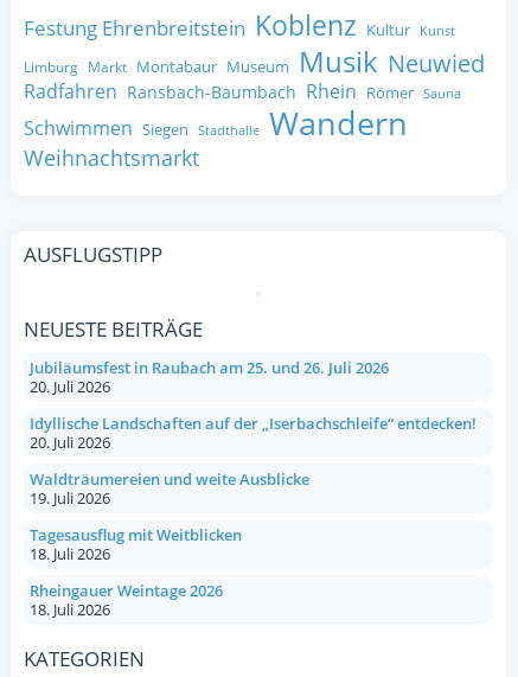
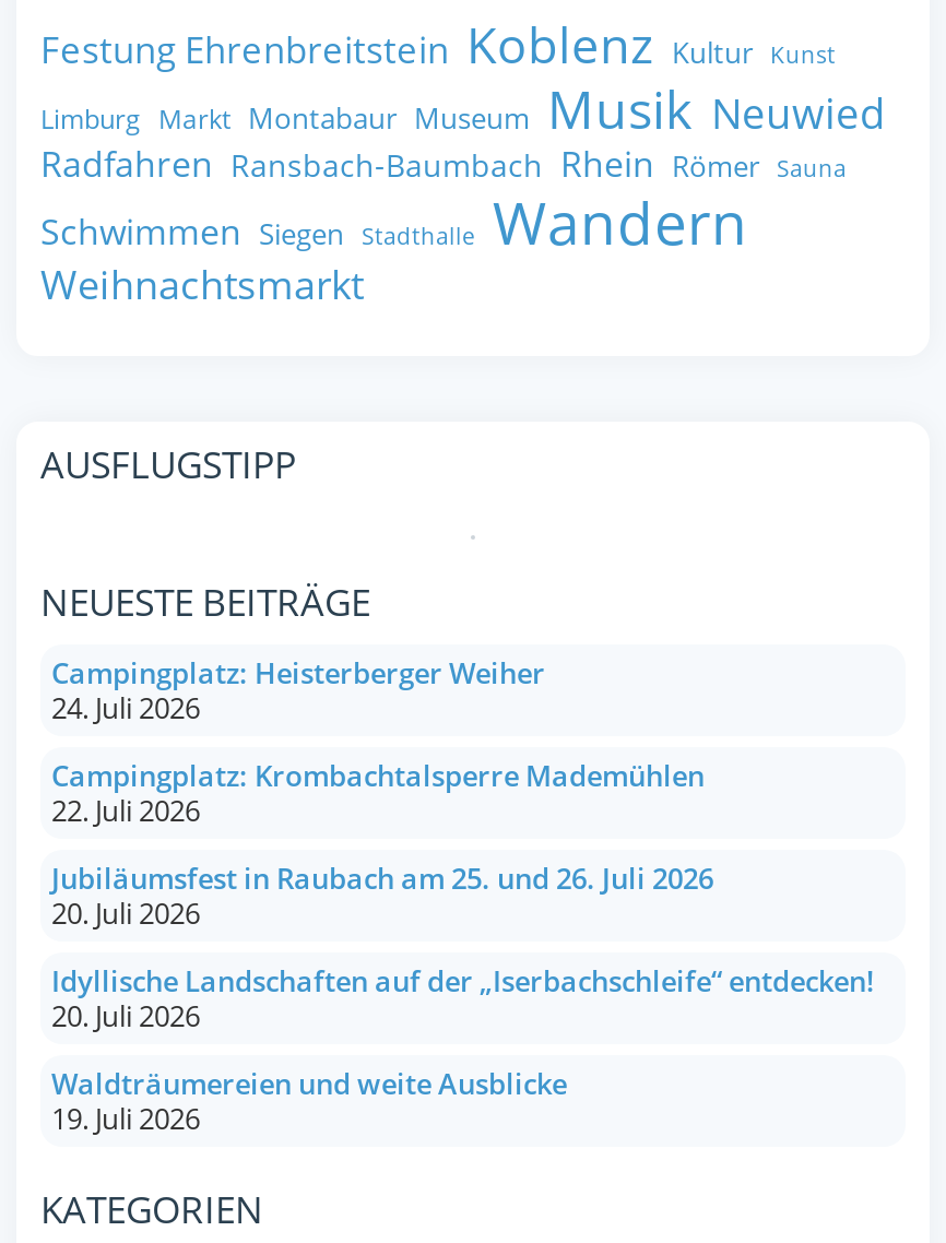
none -> [51,652,705,829] Campingplatz: Heisterberger Weiher | 24. Juli 2026 | Campingplatz: Krombachtalsperre Mademühlen | 22. Juli 2026
moved [30,356,477,508] -> [51,858,875,1137]: Jubiläumsfest in Raubach am 25. und 26. Juli 2026 | 20. Juli 2026 | Idyllische Landschaften auf der „Iserbachschleife“ entdecken! | 20. Juli 2026 | Waldträumereien und weite Ausblicke | 19. Juli 2026
[30,524,242,620] Tagesausflug mit Weitblicken | 18. Juli 2026 | Rheingauer Weintage 2026 | 18. Juli 2026 -> none

